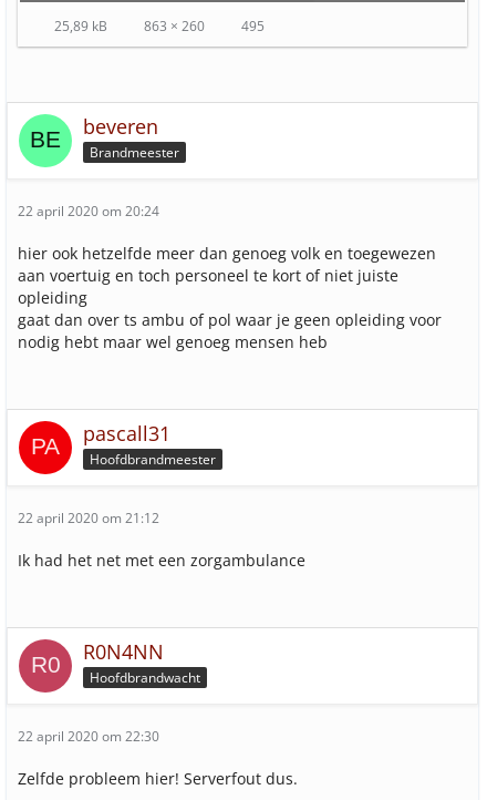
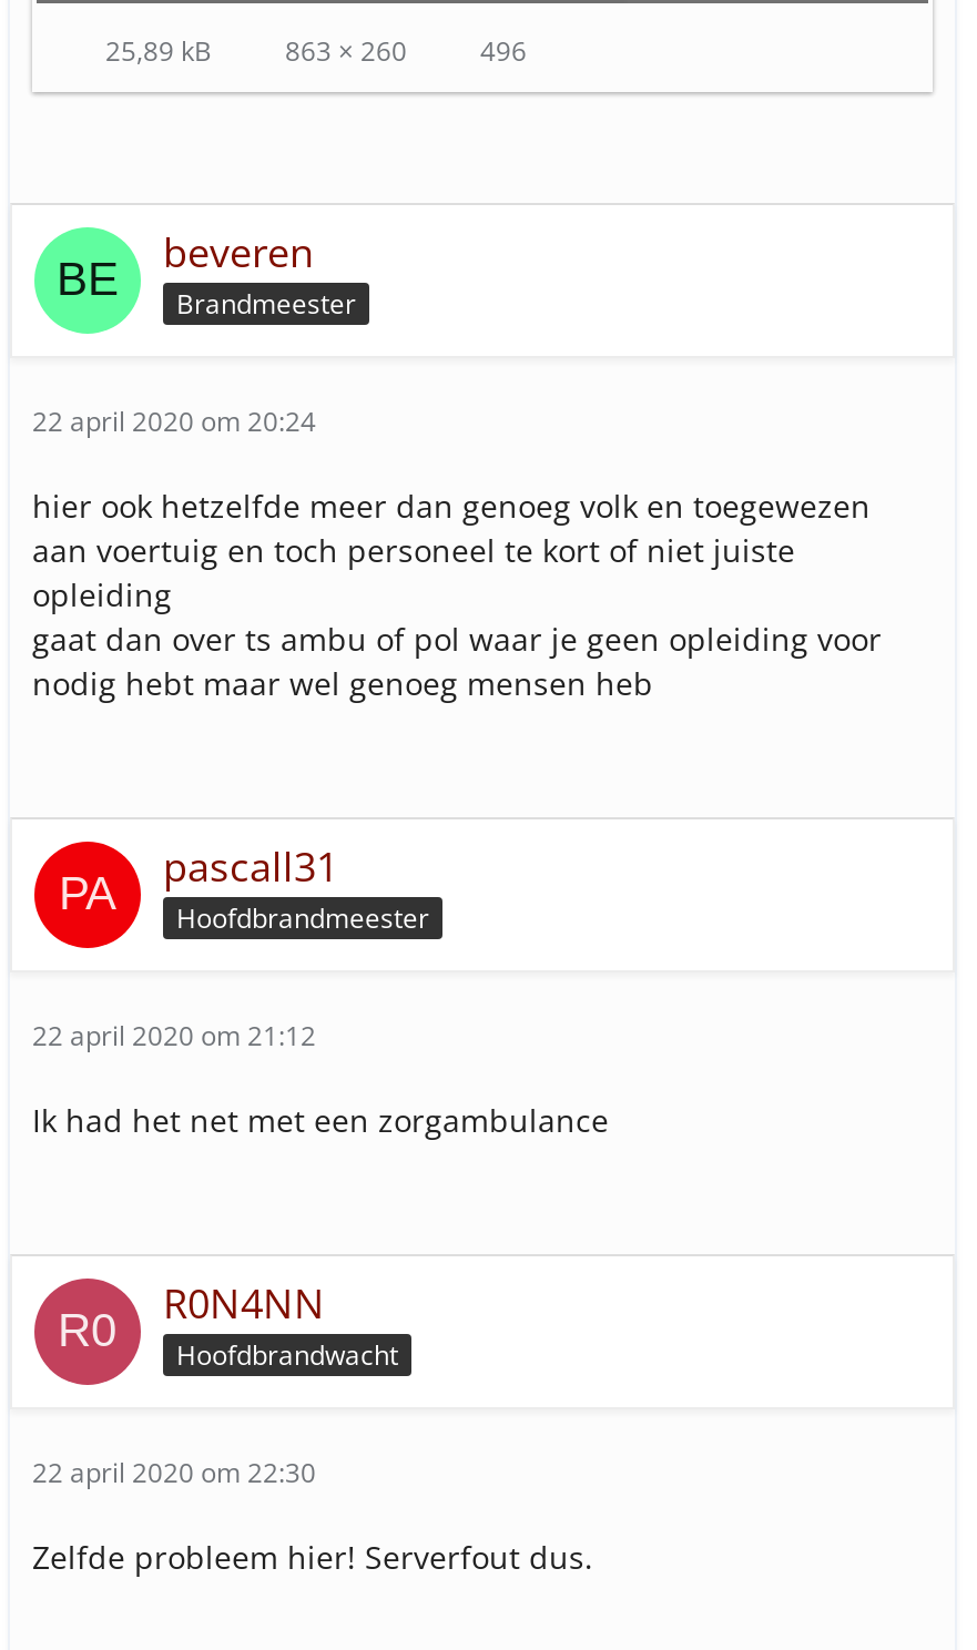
[51,17,265,35] 25,89 kB 863 × 260 495 -> [99,32,527,70] 25,89 kB 863 × 260 496

